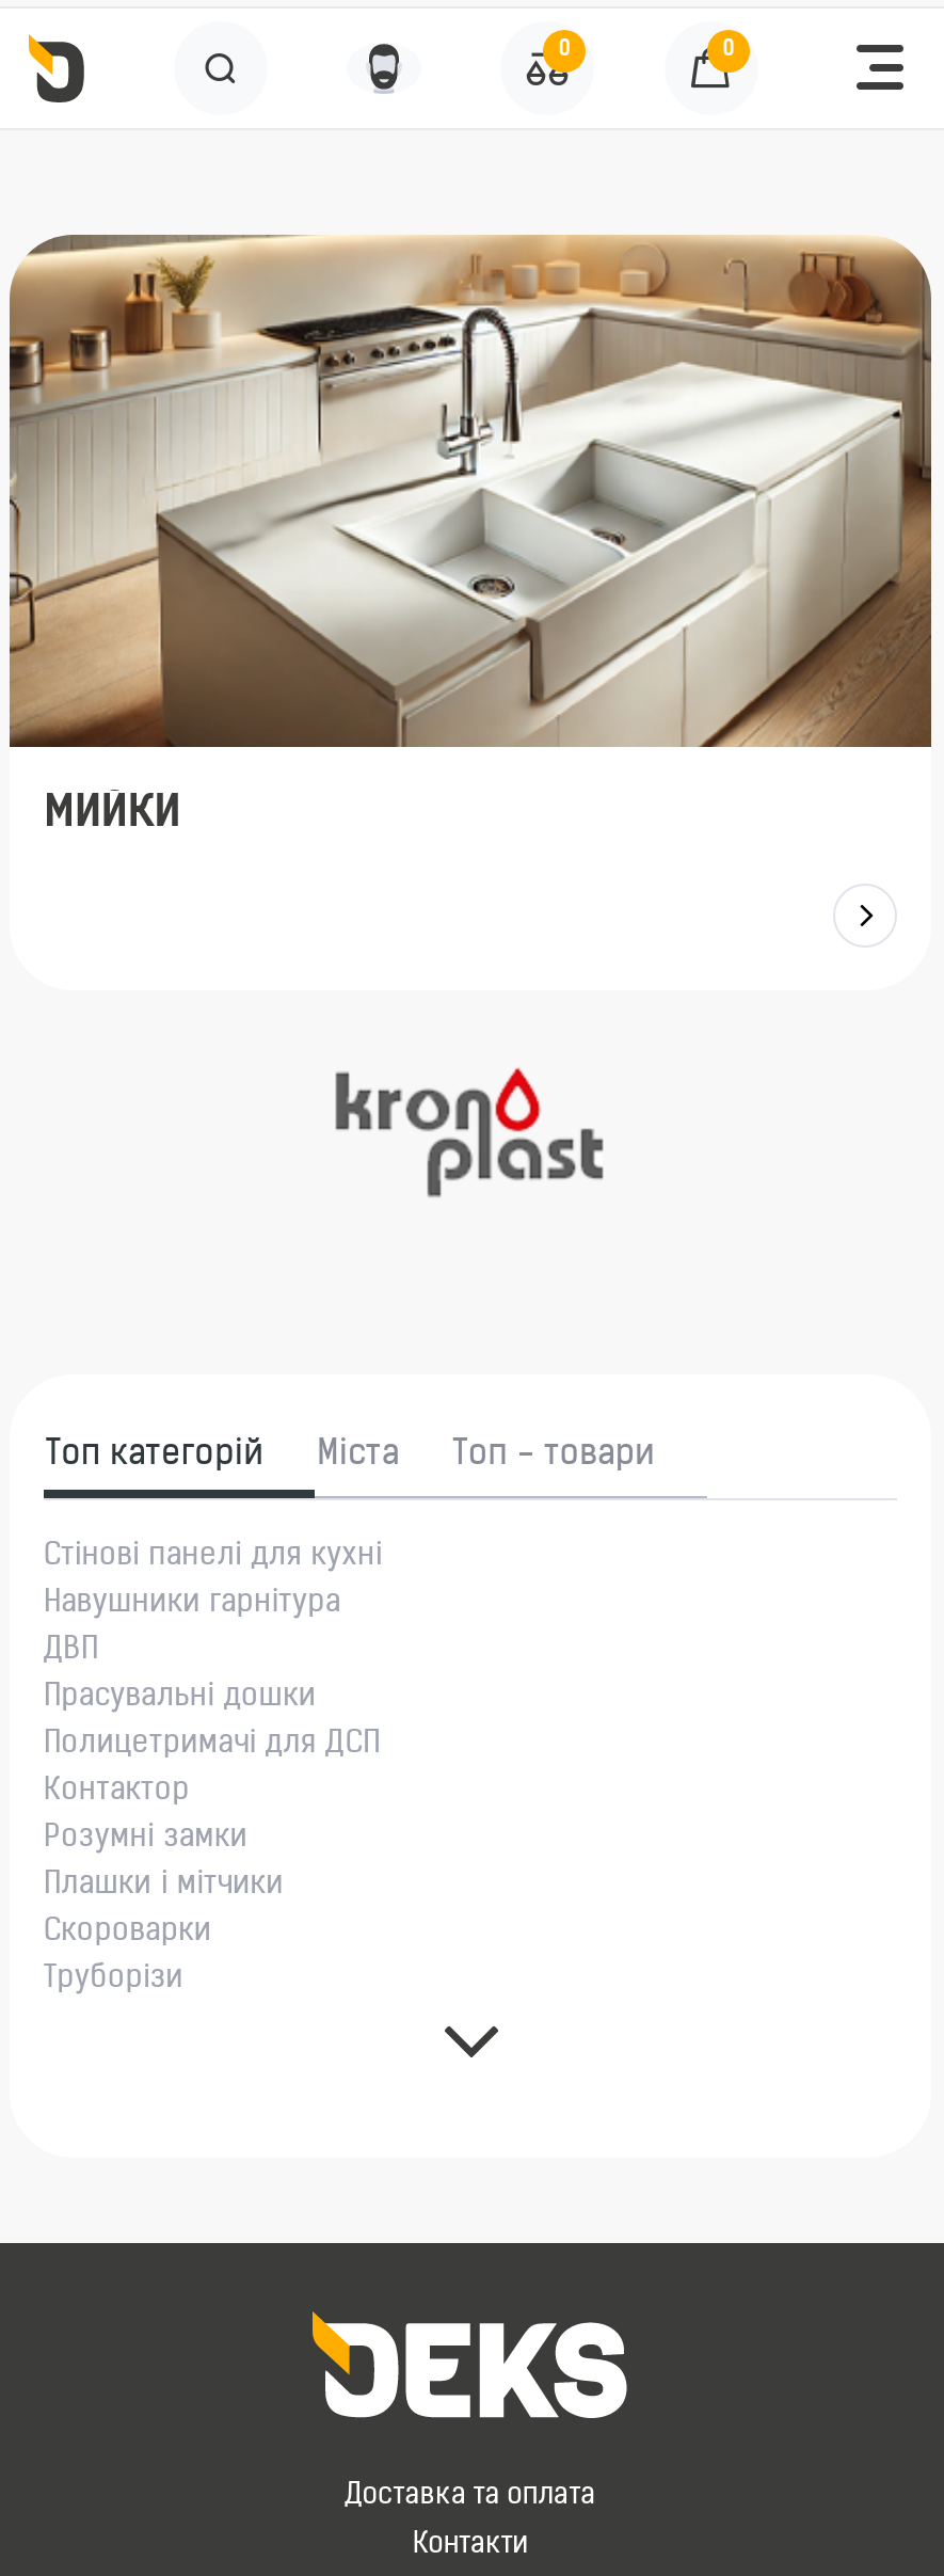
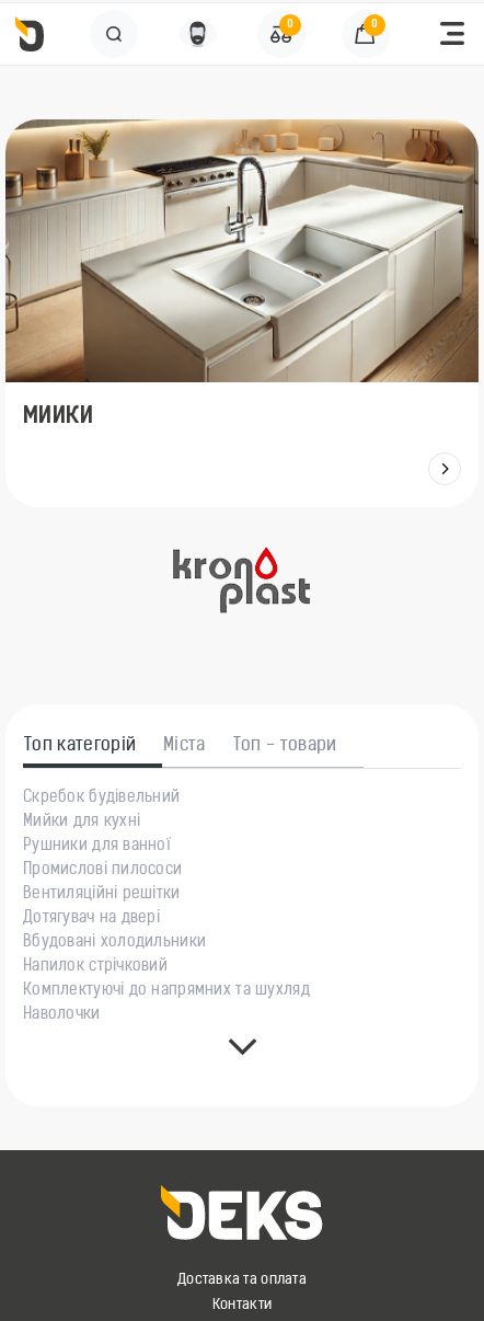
[44,1541,382,1573] Стінові панелі для кухні -> [23,790,180,806] Скребок будівельний
[44,1588,341,1620] Навушники гарнітура -> [23,814,140,830] Мийки для кухні
[44,1635,99,1667] ДВП -> [23,838,171,854] Рушники для ванної
[44,1682,316,1714] Прасувальні дошки -> [23,862,182,878] Промислові пилососи
[44,1729,381,1761] Полицетримачі для ДСП -> [23,886,180,903] Вентиляційні решітки
[44,1776,190,1808] Контактор -> [23,910,160,927] Дотягувач на двері
[44,1823,248,1855] Розумні замки -> [23,934,206,951] Вбудовані холодильники
[44,1870,284,1902] Плашки і мітчики -> [23,958,168,975] Напилок стрічковий
[44,1917,212,1949] Скороварки -> [23,983,310,999] Комплектуючі до напрямних та шухляд
[44,1963,183,1995] Труборізи -> [23,1007,100,1023] Наволочки

